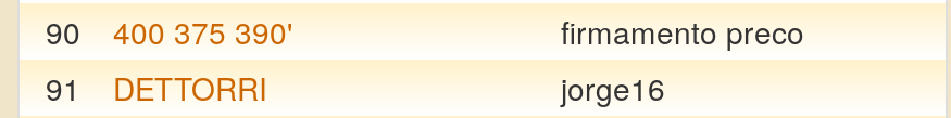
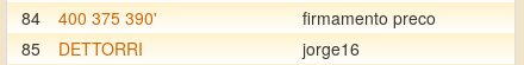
[46,10,293,53] 90 400 375 390' -> [21,6,157,30] 84 400 375 390'
[46,66,267,109] 91 DETTORRI -> [21,37,143,60] 85 DETTORRI

